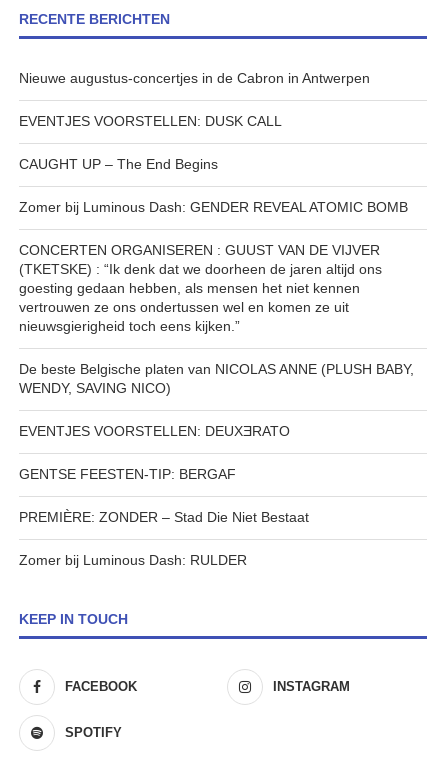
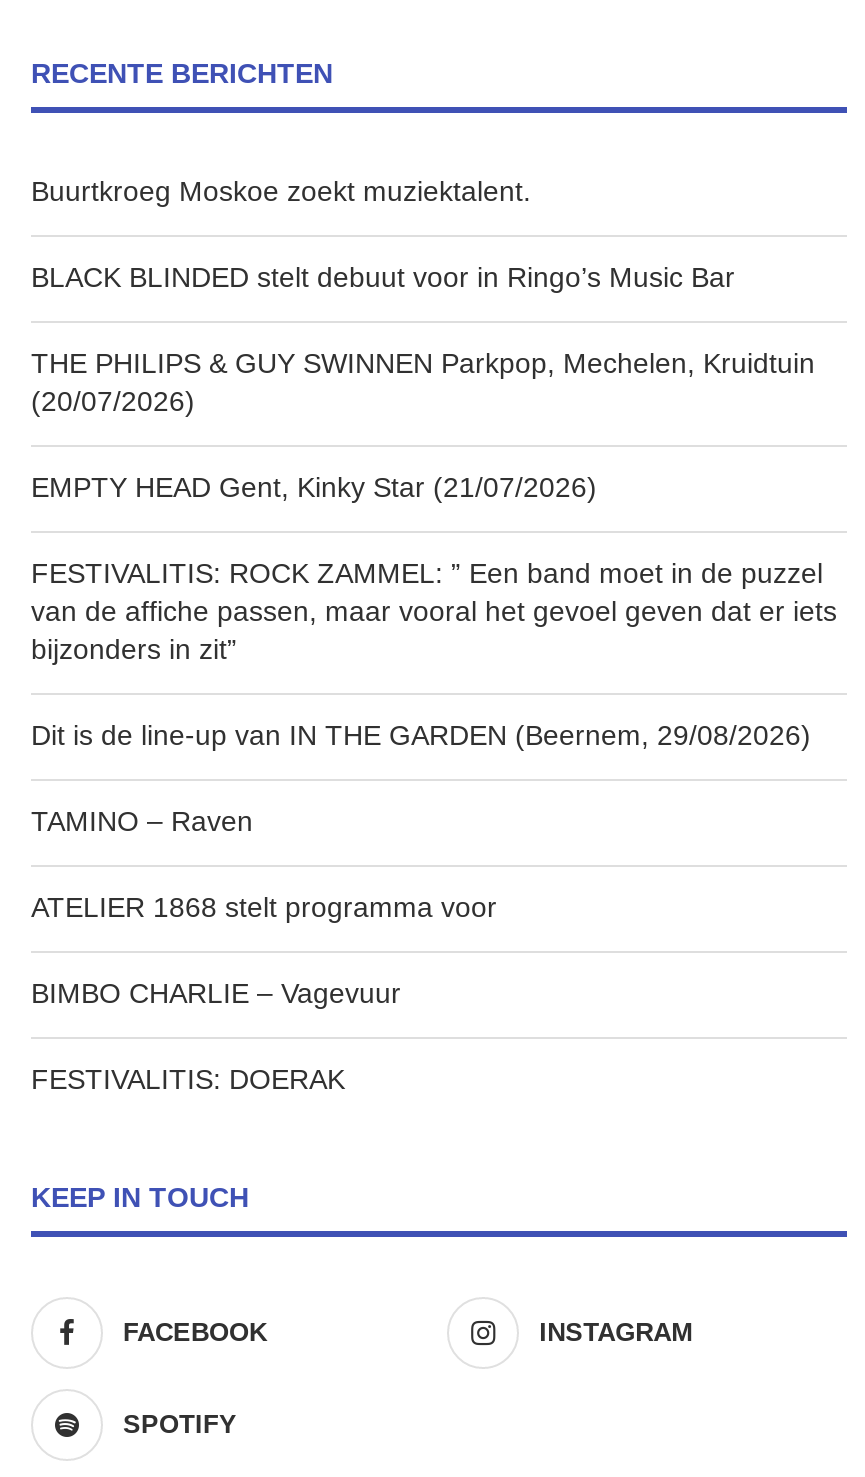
[19,70,370,86] Nieuwe augustus-concertjes in de Cabron in Antwerpen -> [31,176,531,208] Buurtkroeg Moskoe zoekt muziektalent.
[19,113,282,129] EVENTJES VOORSTELLEN: DUSK CALL -> [31,262,735,294] BLACK BLINDED stelt debuut voor in Ringo’s Music Bar
[19,156,218,172] CAUGHT UP – The End Begins -> [31,348,815,418] THE PHILIPS & GUY SWINNEN Parkpop, Mechelen, Kruidtuin | (20/07/2026)
[19,199,408,215] Zomer bij Luminous Dash: GENDER REVEAL ATOMIC BOMB -> [31,472,597,504] EMPTY HEAD Gent, Kinky Star (21/07/2026)
[19,242,382,334] CONCERTEN ORGANISEREN : GUUST VAN DE VIJVER | (TKETSKE) : “Ik denk dat we doorheen de jaren altijd ons | goesting gedaan hebben, als mensen het niet kennen | vertrouwen ze ons ondertussen wel en komen ze uit | nieuwsgierigheid toch eens kijken.” -> [31,558,837,666] FESTIVALITIS: ROCK ZAMMEL: ” Een band moet in de puzzel | van de affiche passen, maar vooral het gevoel geven dat er iets | bijzonders in zit”
[19,361,414,396] De beste Belgische platen van NICOLAS ANNE (PLUSH BABY, | WENDY, SAVING NICO) -> [31,720,811,752] Dit is de line-up van IN THE GARDEN (Beernem, 29/08/2026)
[19,423,290,439] EVENTJES VOORSTELLEN: DEUXƎRATO -> [31,806,253,838] TAMINO – Raven
[19,466,236,482] GENTSE FEESTEN-TIP: BERGAF -> [31,892,497,924] ATELIER 1868 stelt programma voor
[19,509,309,525] PREMIÈRE: ZONDER – Stad Die Niet Bestaat -> [31,978,401,1010] BIMBO CHARLIE – Vagevuur
[19,552,247,568] Zomer bij Luminous Dash: RULDER -> [31,1064,345,1096] FESTIVALITIS: DOERAK

